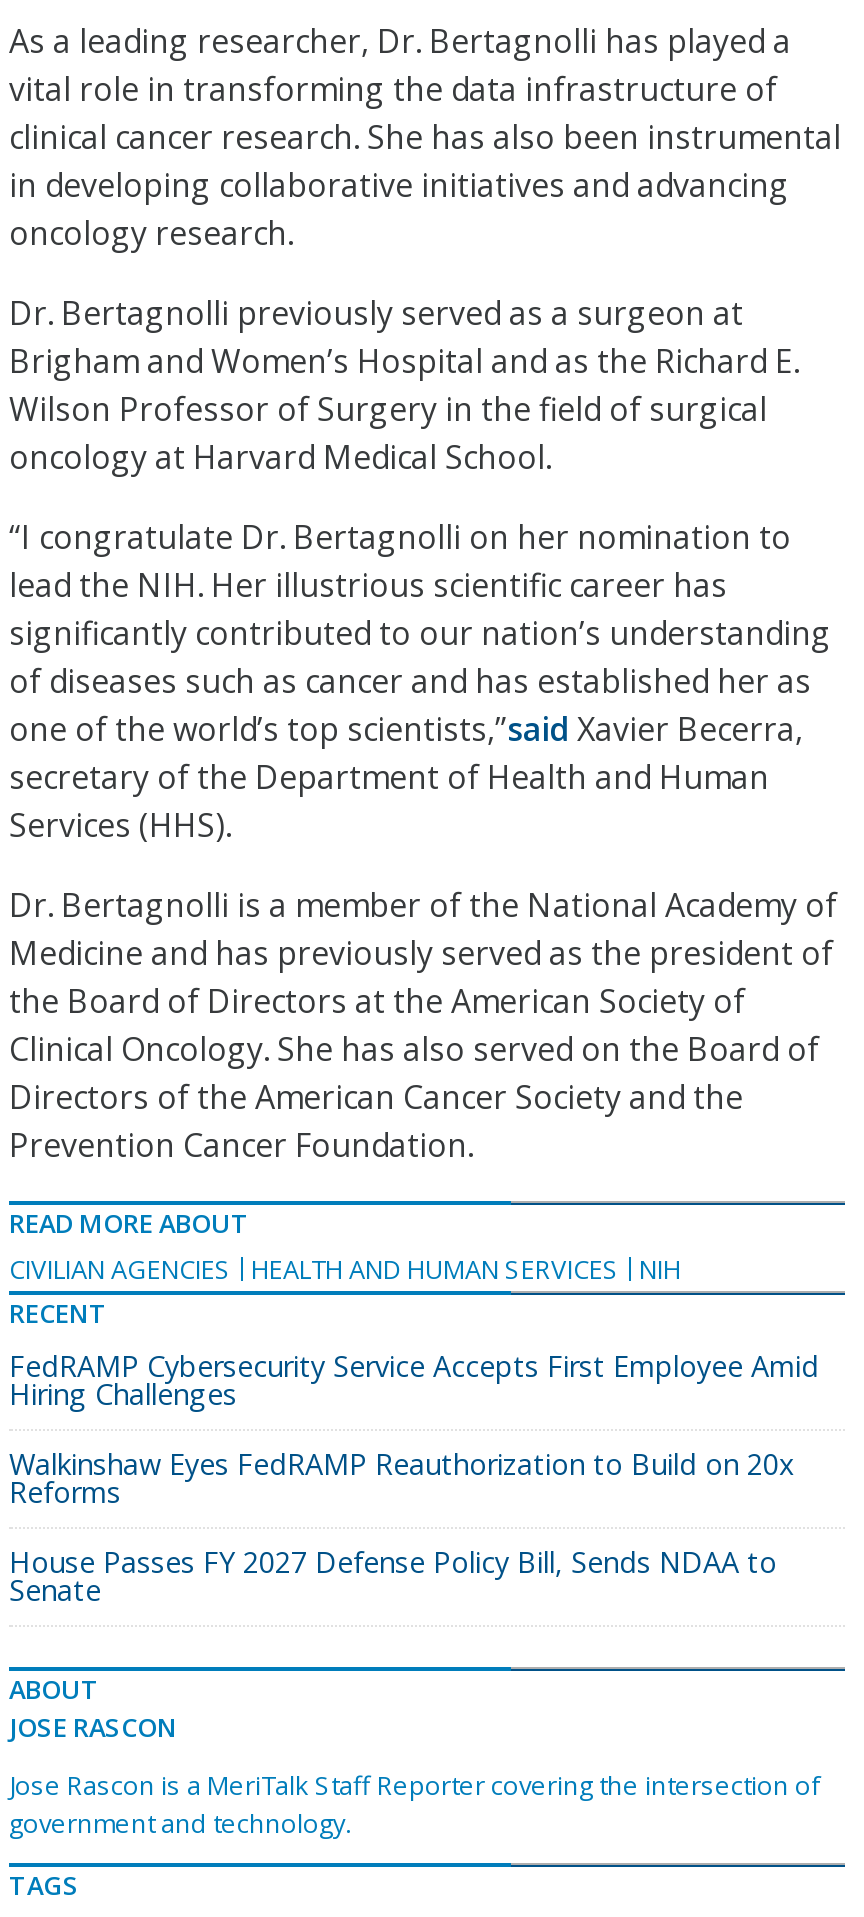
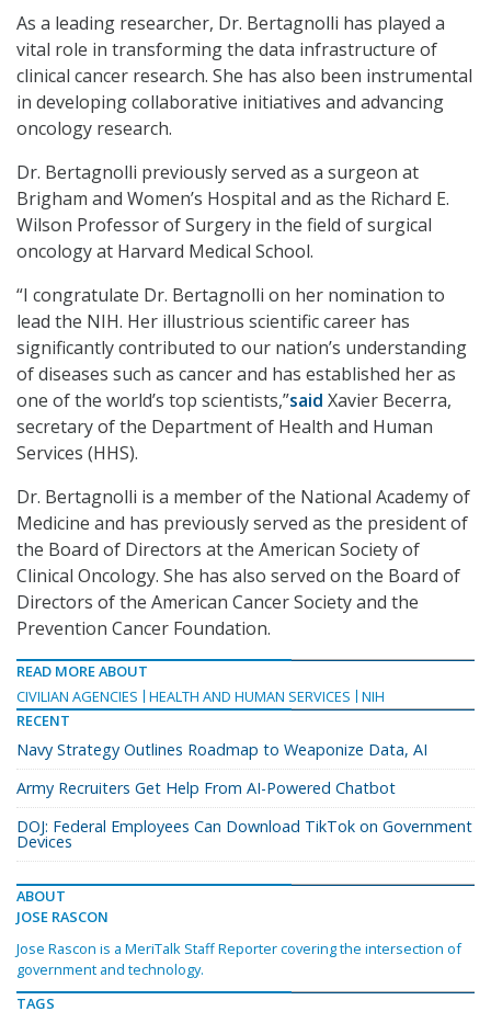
[9,1347,819,1413] FedRAMP Cybersecurity Service Accepts First Employee Amid | Hiring Challenges -> [16,739,427,760] Navy Strategy Outlines Roadmap to Weaponize Data, AI
[9,1445,795,1511] Walkinshaw Eyes FedRAMP Reauthorization to Build on 20x | Reforms -> [16,778,396,798] Army Recruiters Get Help From AI-Powered Chatbot
[9,1543,777,1609] House Passes FY 2027 Defense Policy Bill, Sends NDAA to | Senate -> [16,816,472,852] DOJ: Federal Employees Can Download TikTok on Government | Devices

